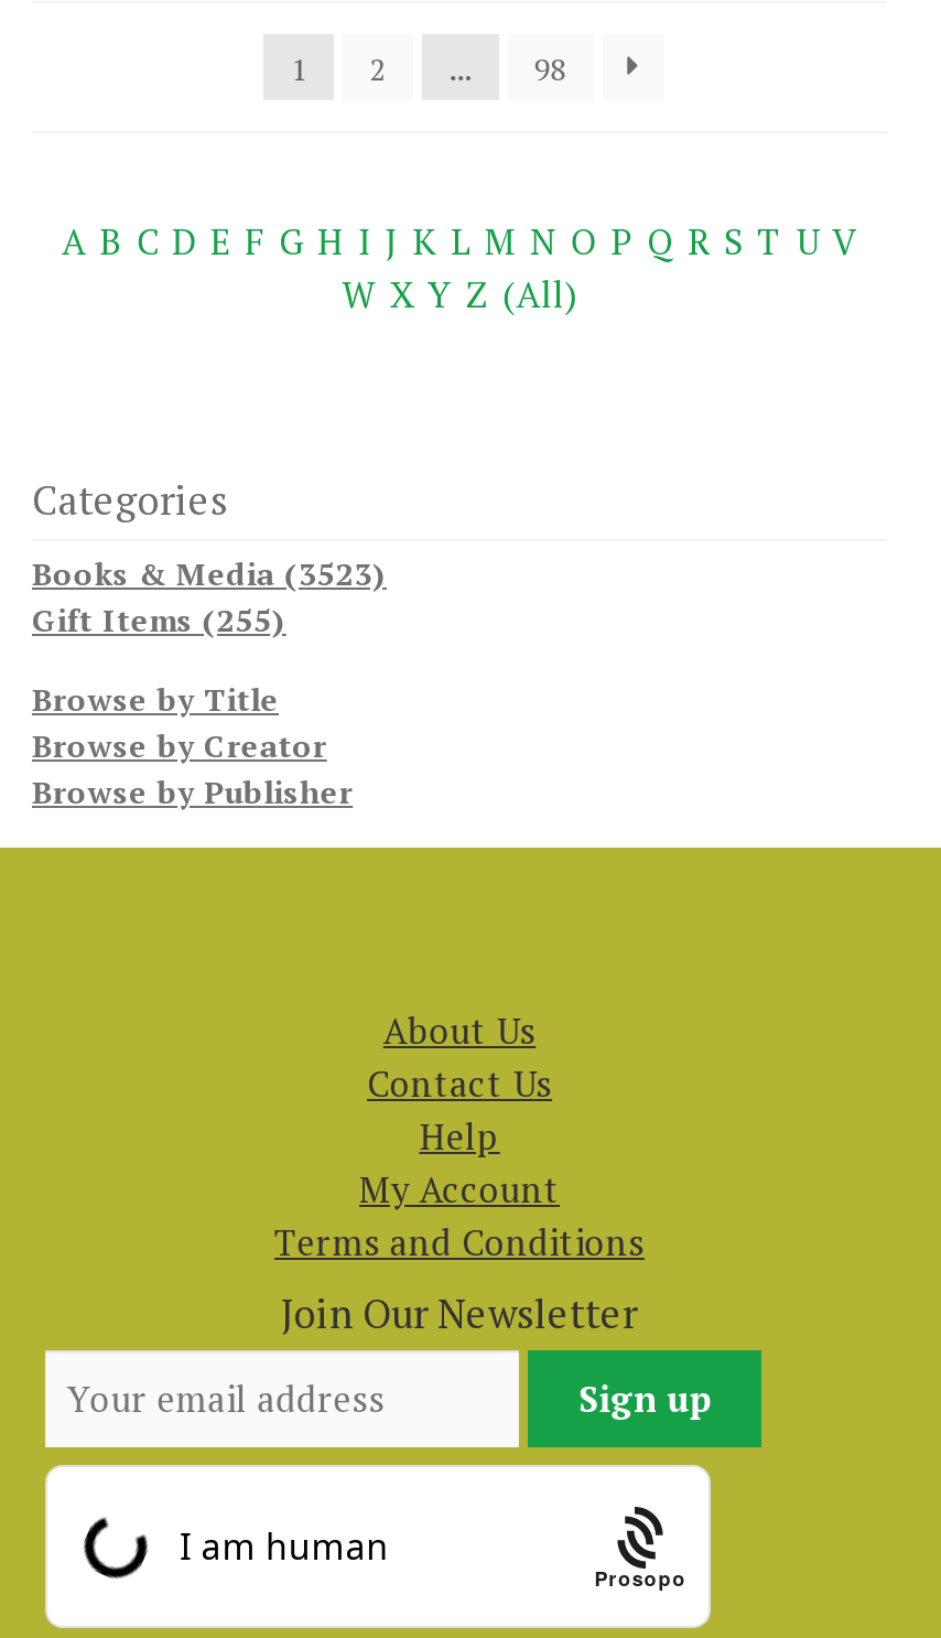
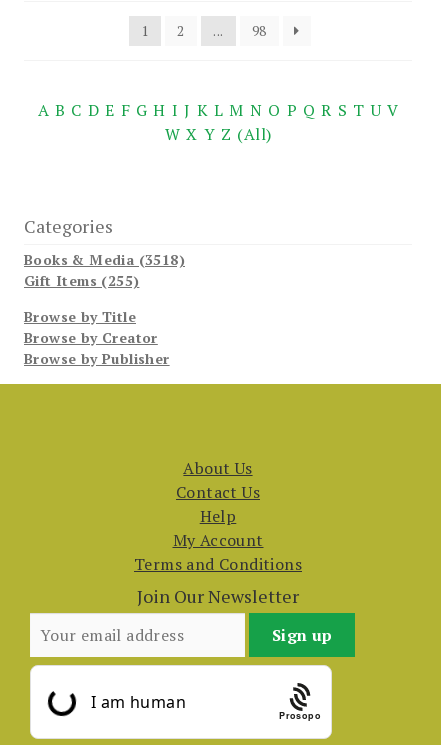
[32,552,387,594] Books & Media (3523) -> [24,250,185,269] Books & Media (3518)

